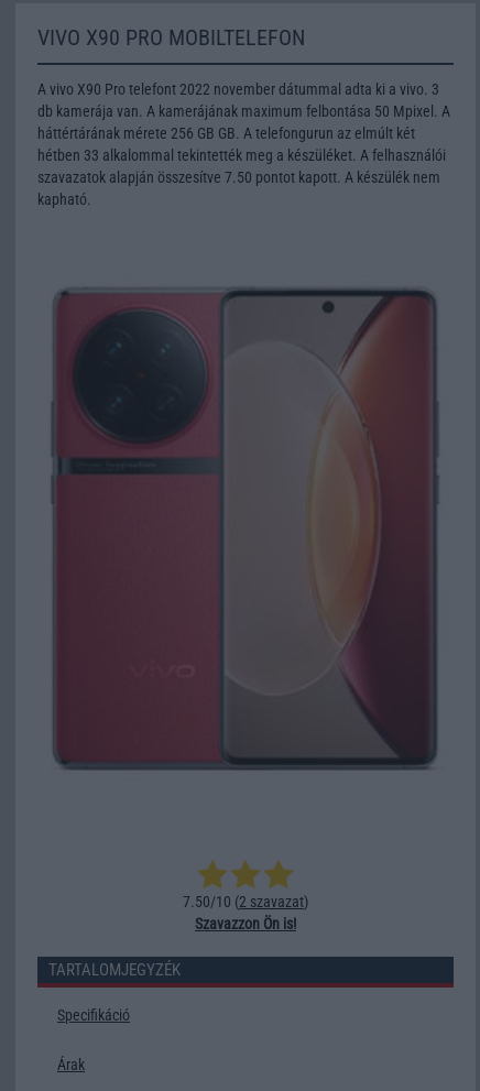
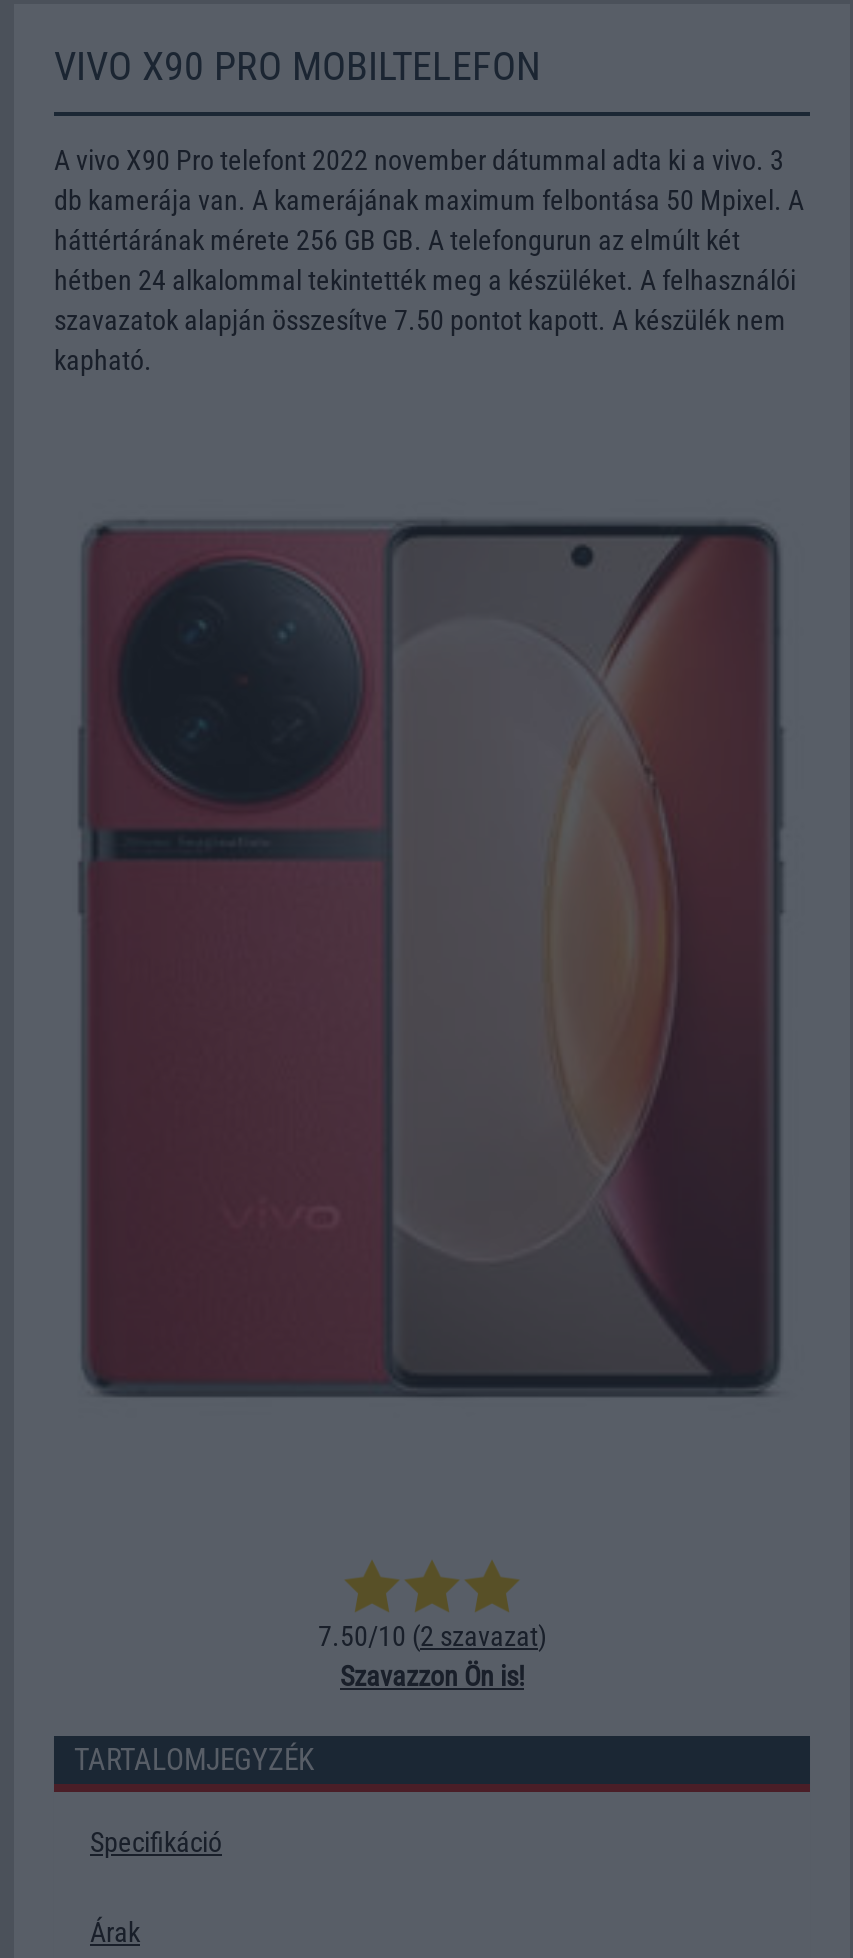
[37,146,446,164] hétben 33 alkalommal tekintették meg a készüléket. A felhasználói -> [54,264,796,296] hétben 24 alkalommal tekintették meg a készüléket. A felhasználói

